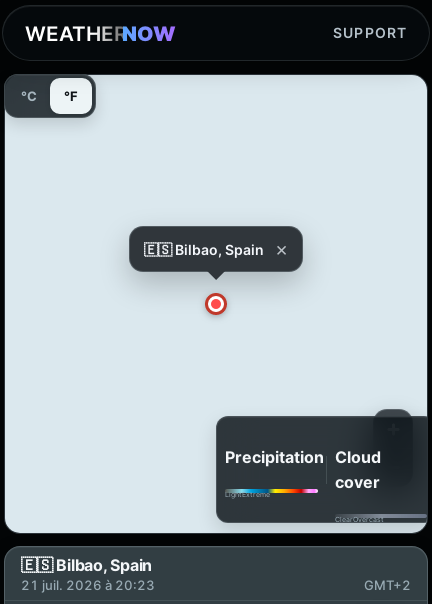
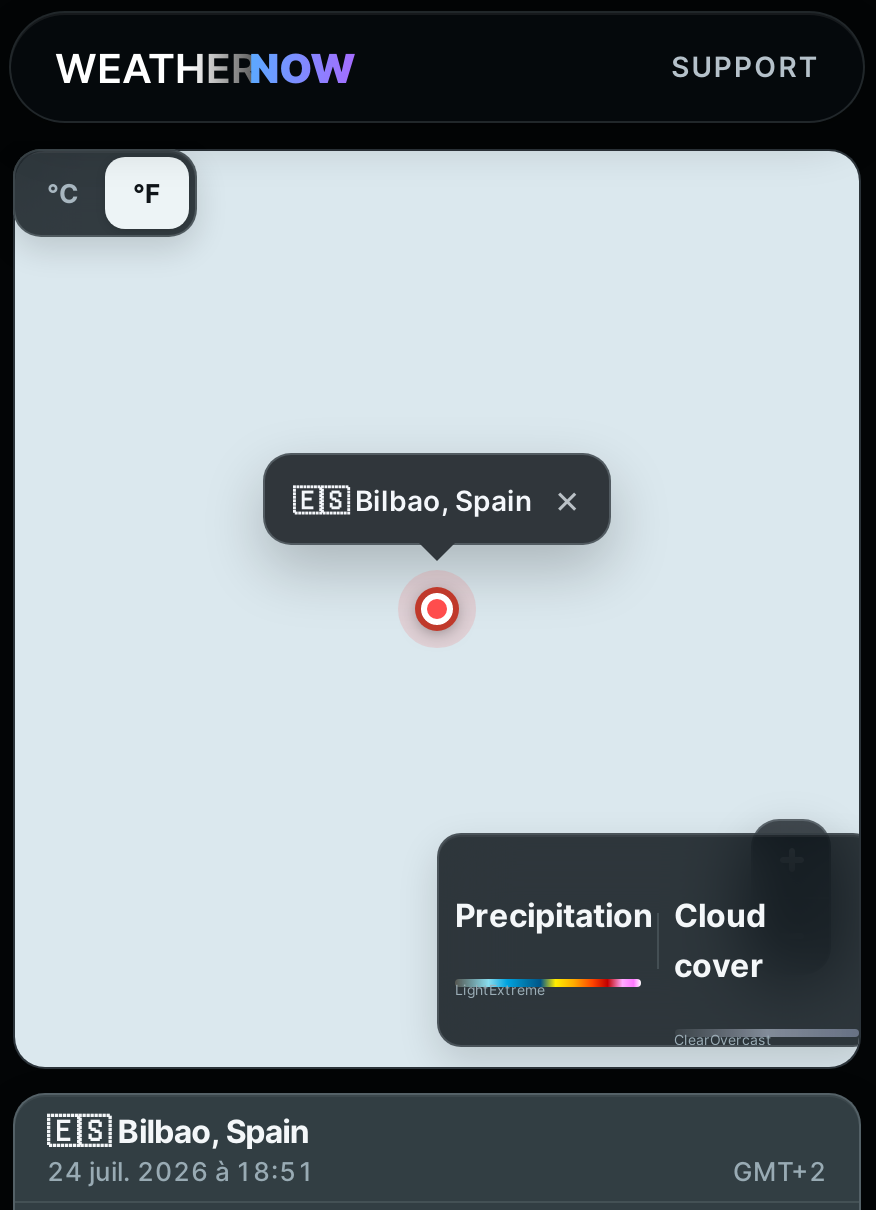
[21,576,155,592] 21 juil. 2026 à 20:23 -> [47,1154,315,1186] 24 juil. 2026 à 18:51

